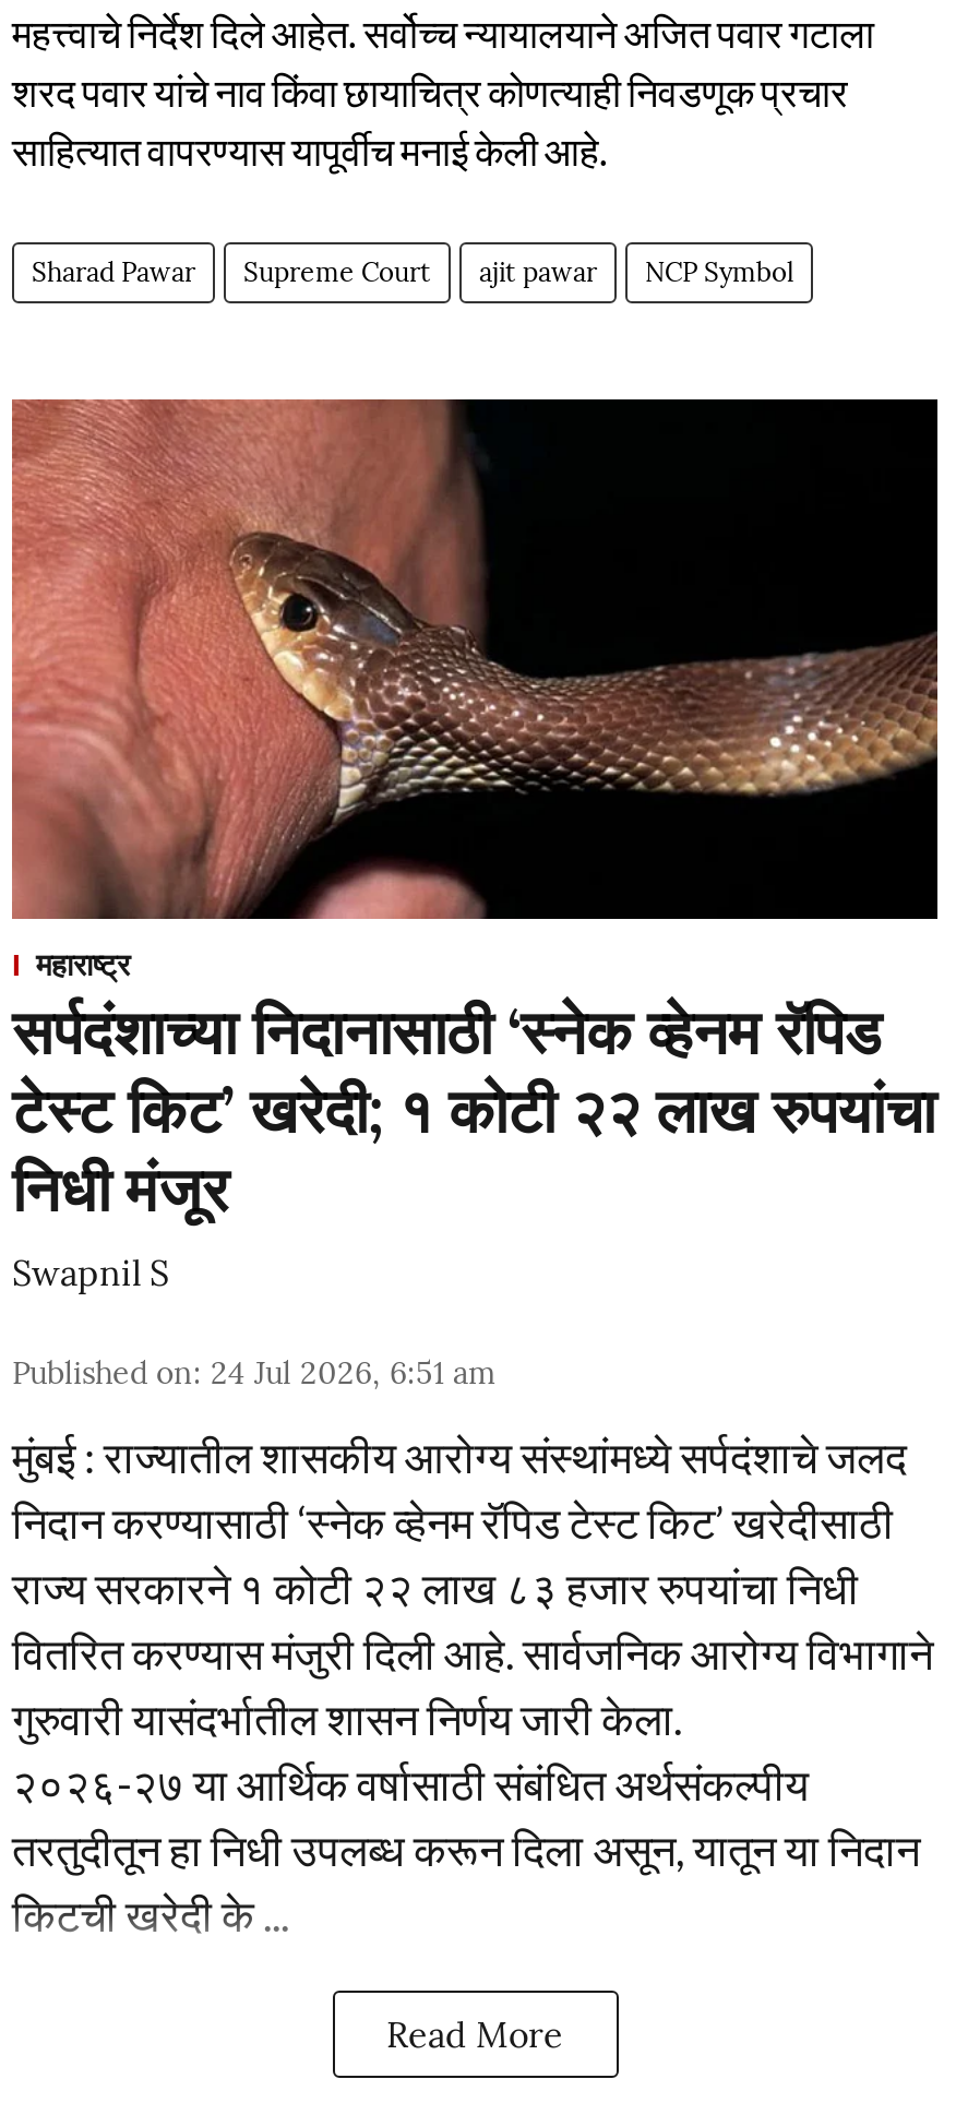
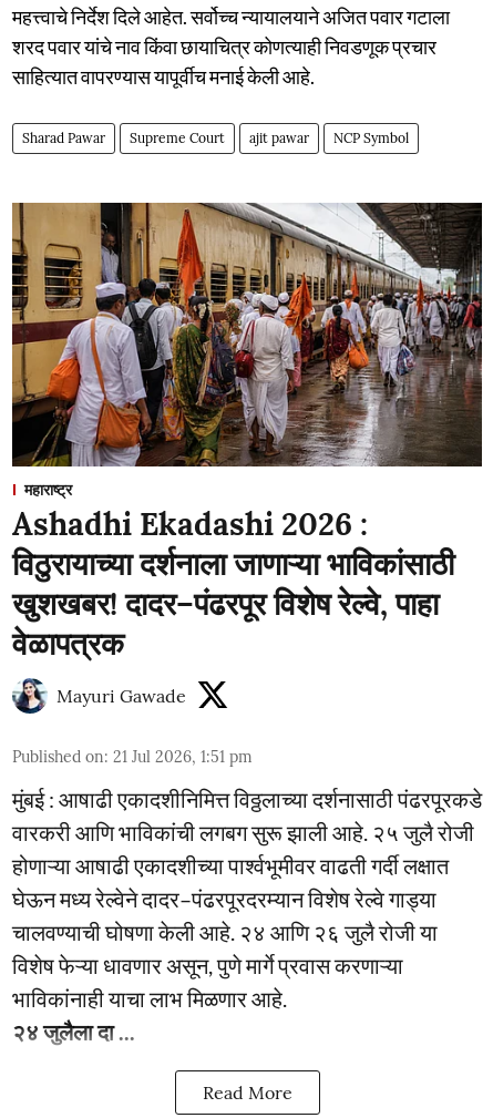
[10,397,937,1940] [image] | सर्पदंशाच्या निदानासाठी ‘स्नेक व्हेनम रॅपिड | टेस्ट किट’ खरेदी; १ कोटी २२ लाख रुपयांचा | निधी मंजूर | Swapnil S | Published on: 24 Jul 2026, 6:51 am | मुंबई : राज्यातील शासकीय आरोग्य संस्थांमध्ये सर्पदंशाचे जलद | निदान करण्यासाठी ‘स्नेक व्हेनम रॅपिड टेस्ट किट’ खरेदीसाठी | राज्य सरकारने १ कोटी २२ लाख ८३ हजार रुपयांचा निधी | वितरित करण्यास मंजुरी दिली आहे. सार्वजनिक आरोग्य विभागाने | गुरुवारी यासंदर्भातील शासन निर्णय जारी केला. | २०२६-२७ या आर्थिक वर्षासाठी संबंधित अर्थसंकल्पीय | तरतुदीतून हा निधी उपलब्ध करून दिला असून, यातून या निदान | किटची खरेदी के ... -> [11,202,482,1045] [image] | Ashadhi Ekadashi 2026 : | विठुरायाच्या दर्शनाला जाणाऱ्या भाविकांसाठी | खुशखबर! दादर–पंढरपूर विशेष रेल्वे, पाहा | वेळापत्रक | Mayuri Gawade | Published on: 21 Jul 2026, 1:51 pm | मुंबई : आषाढी एकादशीनिमित्त विठ्ठलाच्या दर्शनासाठी पंढरपूरकडे | वारकरी आणि भाविकांची लगबग सुरू झाली आहे. २५ जुलै रोजी | होणाऱ्या आषाढी एकादशीच्या पार्श्वभूमीवर वाढती गर्दी लक्षात | घेऊन मध्य रेल्वेने दादर–पंढरपूरदरम्यान विशेष रेल्वे गाड्या | चालवण्याची घोषणा केली आहे. २४ आणि २६ जुलै रोजी या | विशेष फेऱ्या धावणार असून, पुणे मार्गे प्रवास करणाऱ्या | भाविकांनाही याचा लाभ मिळणार आहे. | २४ जुलैला दा ...

